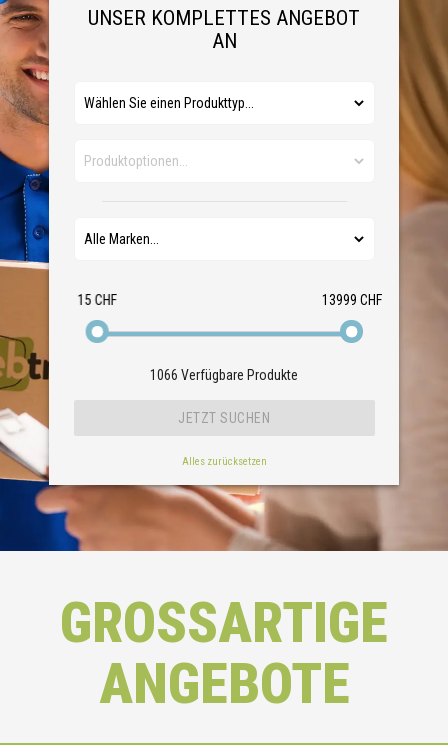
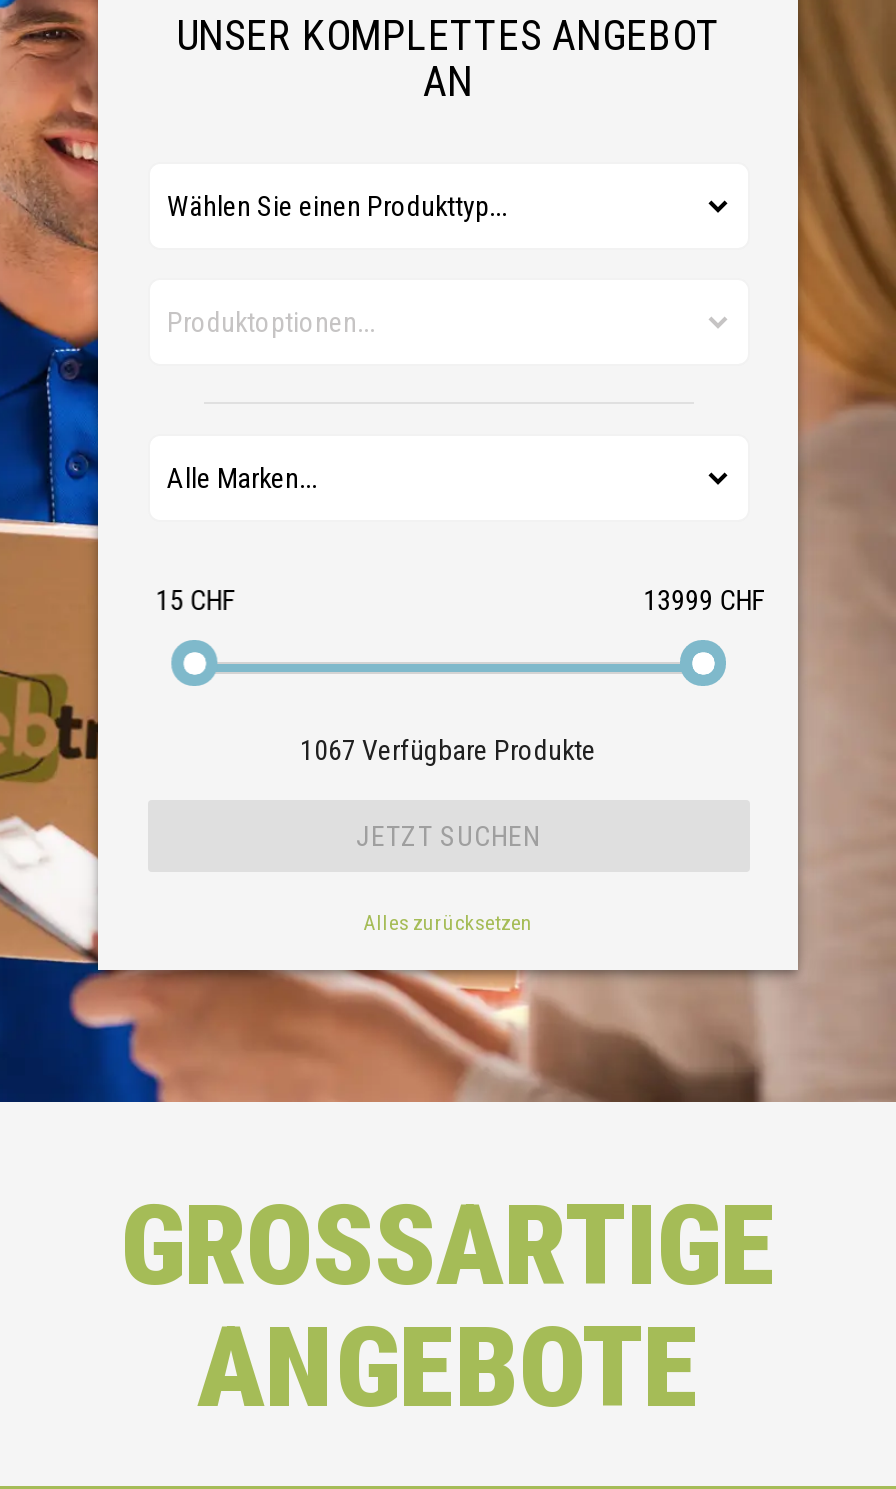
[150,367,298,383] 1066 Verfügbare Produkte -> [300,735,596,767] 1067 Verfügbare Produkte

